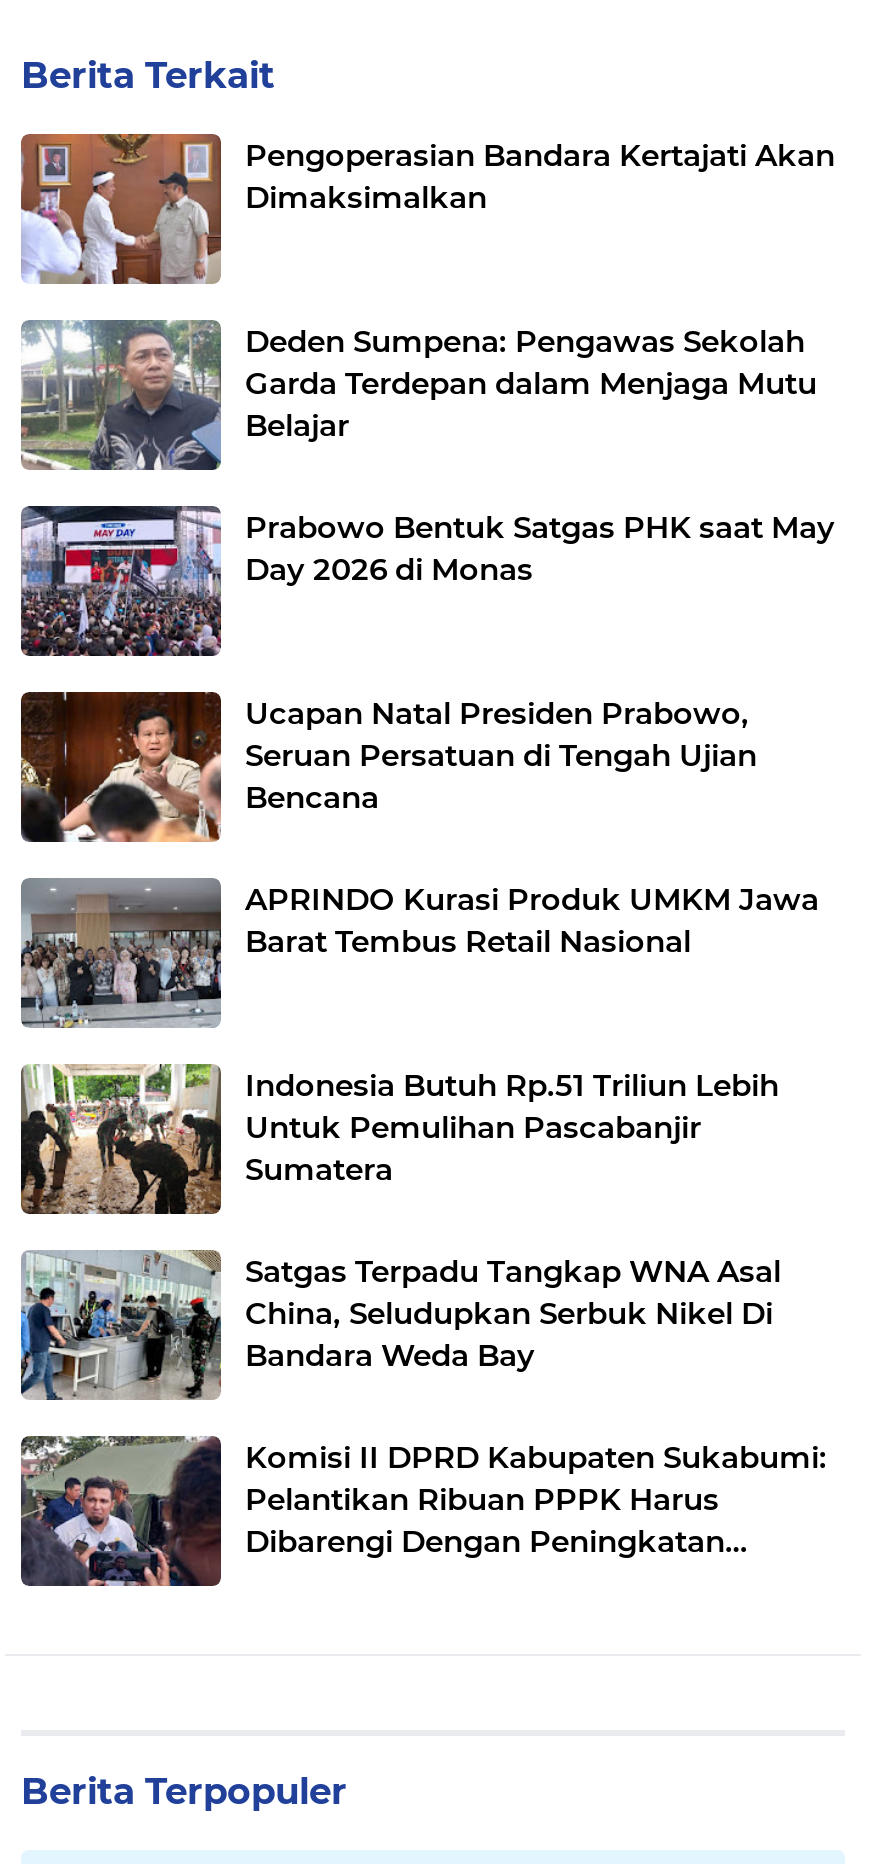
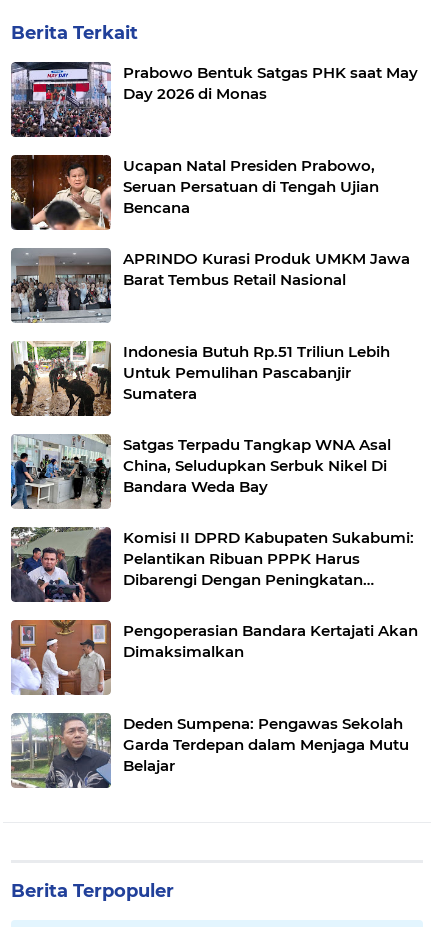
moved [21,132,835,286] -> [10,619,418,695]: [image] | Pengoperasian Bandara Kertajati Akan | Dimaksimalkan
moved [19,318,817,472] -> [10,713,409,789]: [image] | Deden Sumpena: Pengawas Sekolah | Garda Terdepan dalam Menjaga Mutu | Belajar
moved [17,504,835,1560] -> [9,61,418,589]: [image] | Prabowo Bentuk Satgas PHK saat May | Day 2026 di Monas | ... | Pelantikan Ribuan PPPK Harus | Dibarengi Dengan Peningkatan

